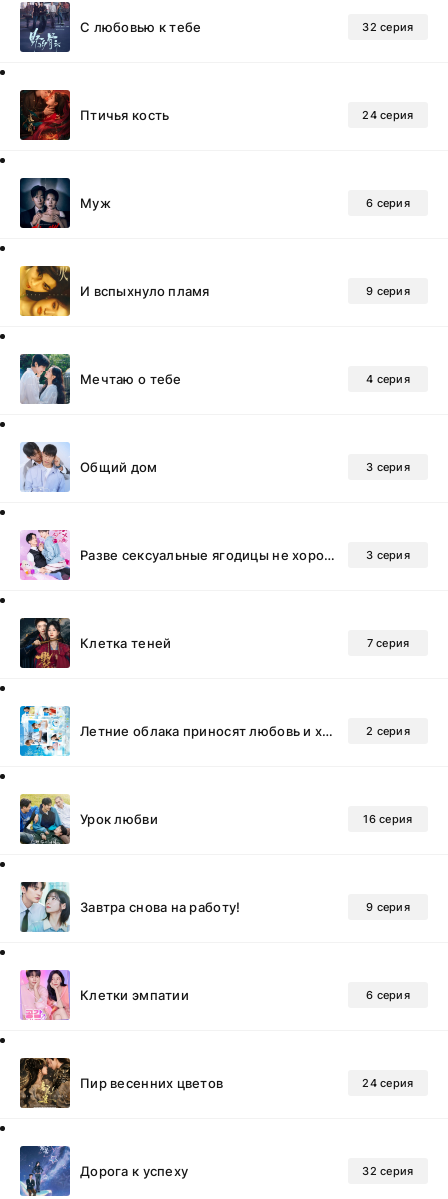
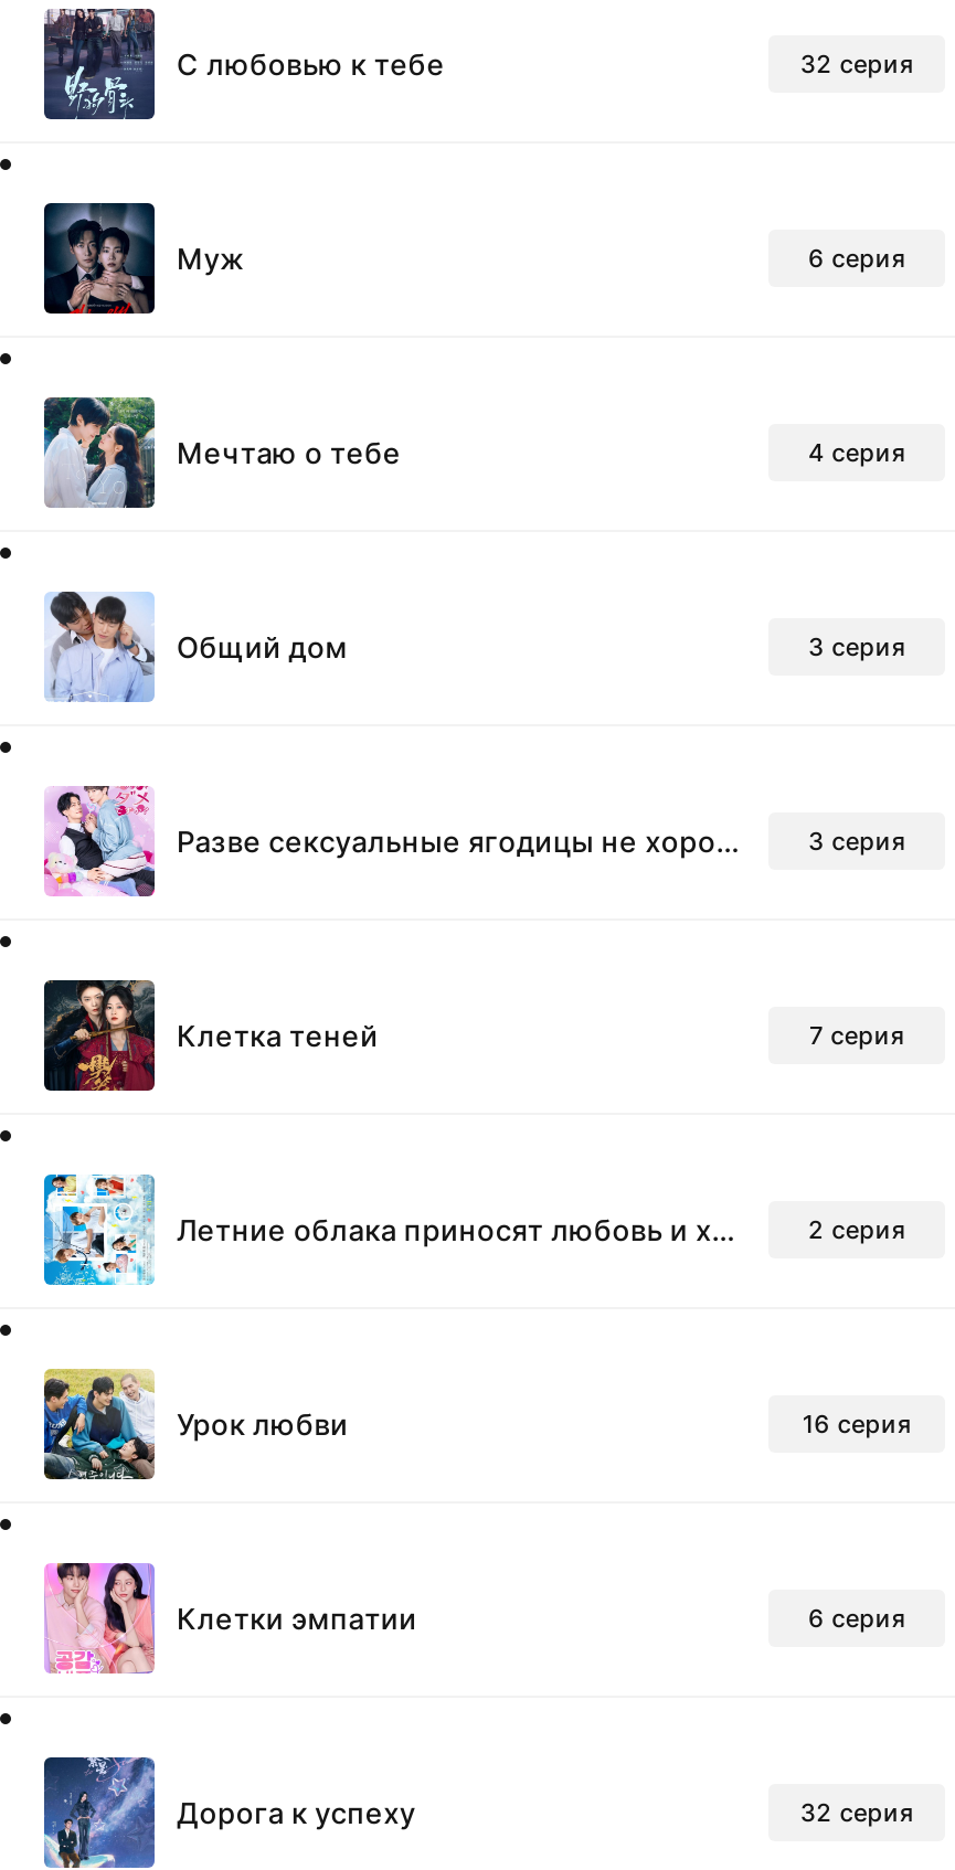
[21,89,414,141] [image] | Птичья кость | 24 серия -> none
[19,265,410,317] [image] | И вспыхнуло пламя | 9 серия -> none
[20,881,410,933] [image] | Завтра снова на работу! | 9 серия -> none
[19,1057,414,1109] [image] | Пир весенних цветов | 24 серия -> none

